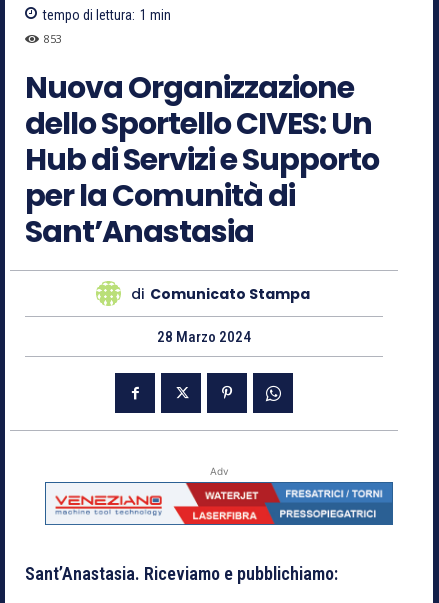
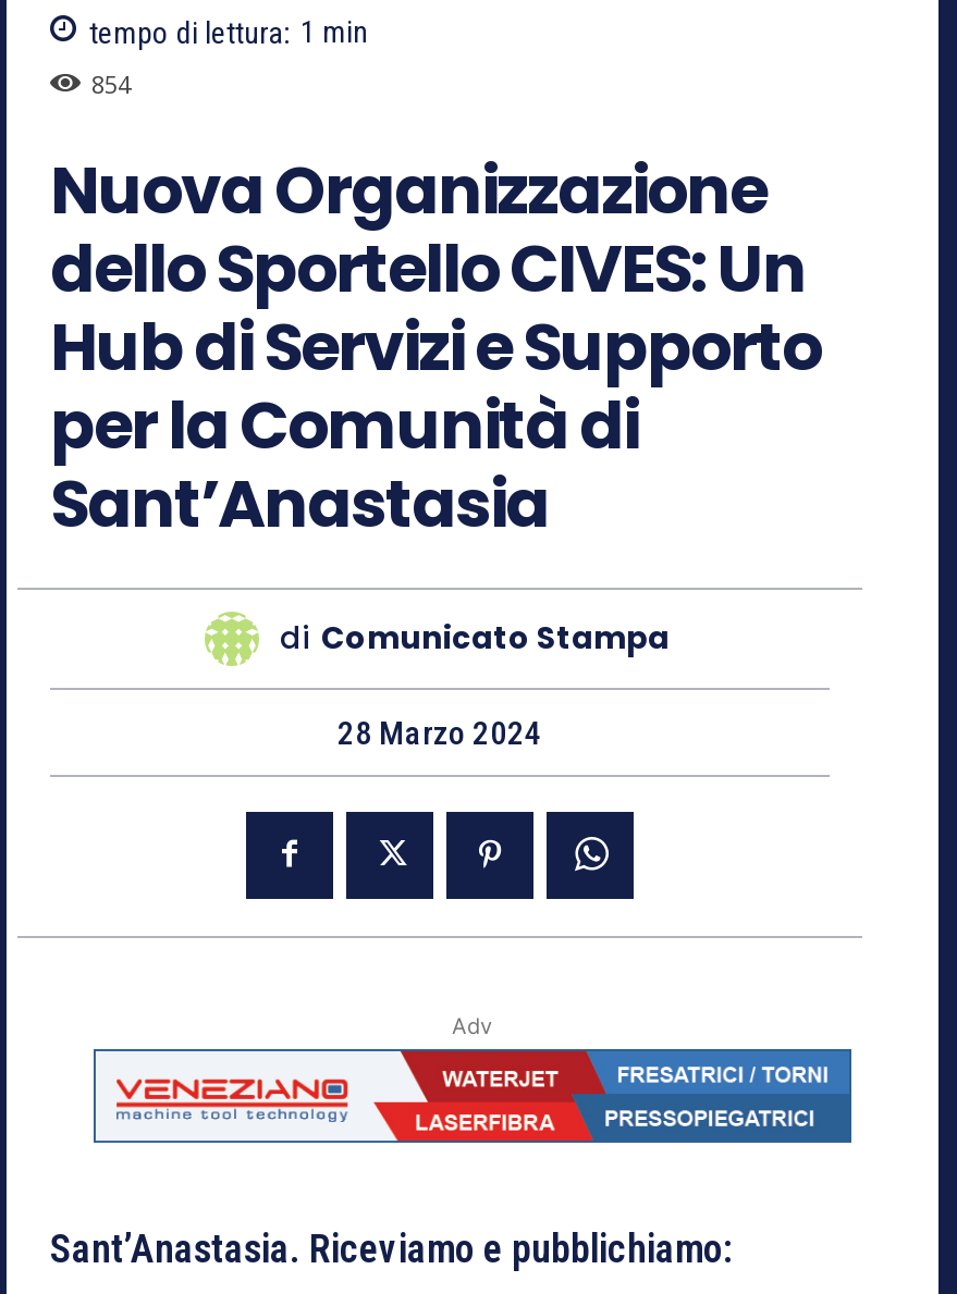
[44,31,62,46] 853 -> [91,66,131,99] 854

